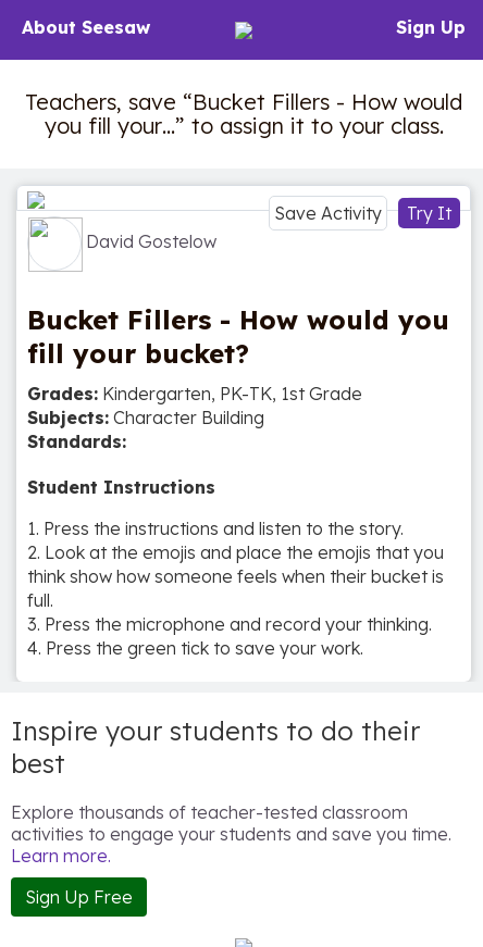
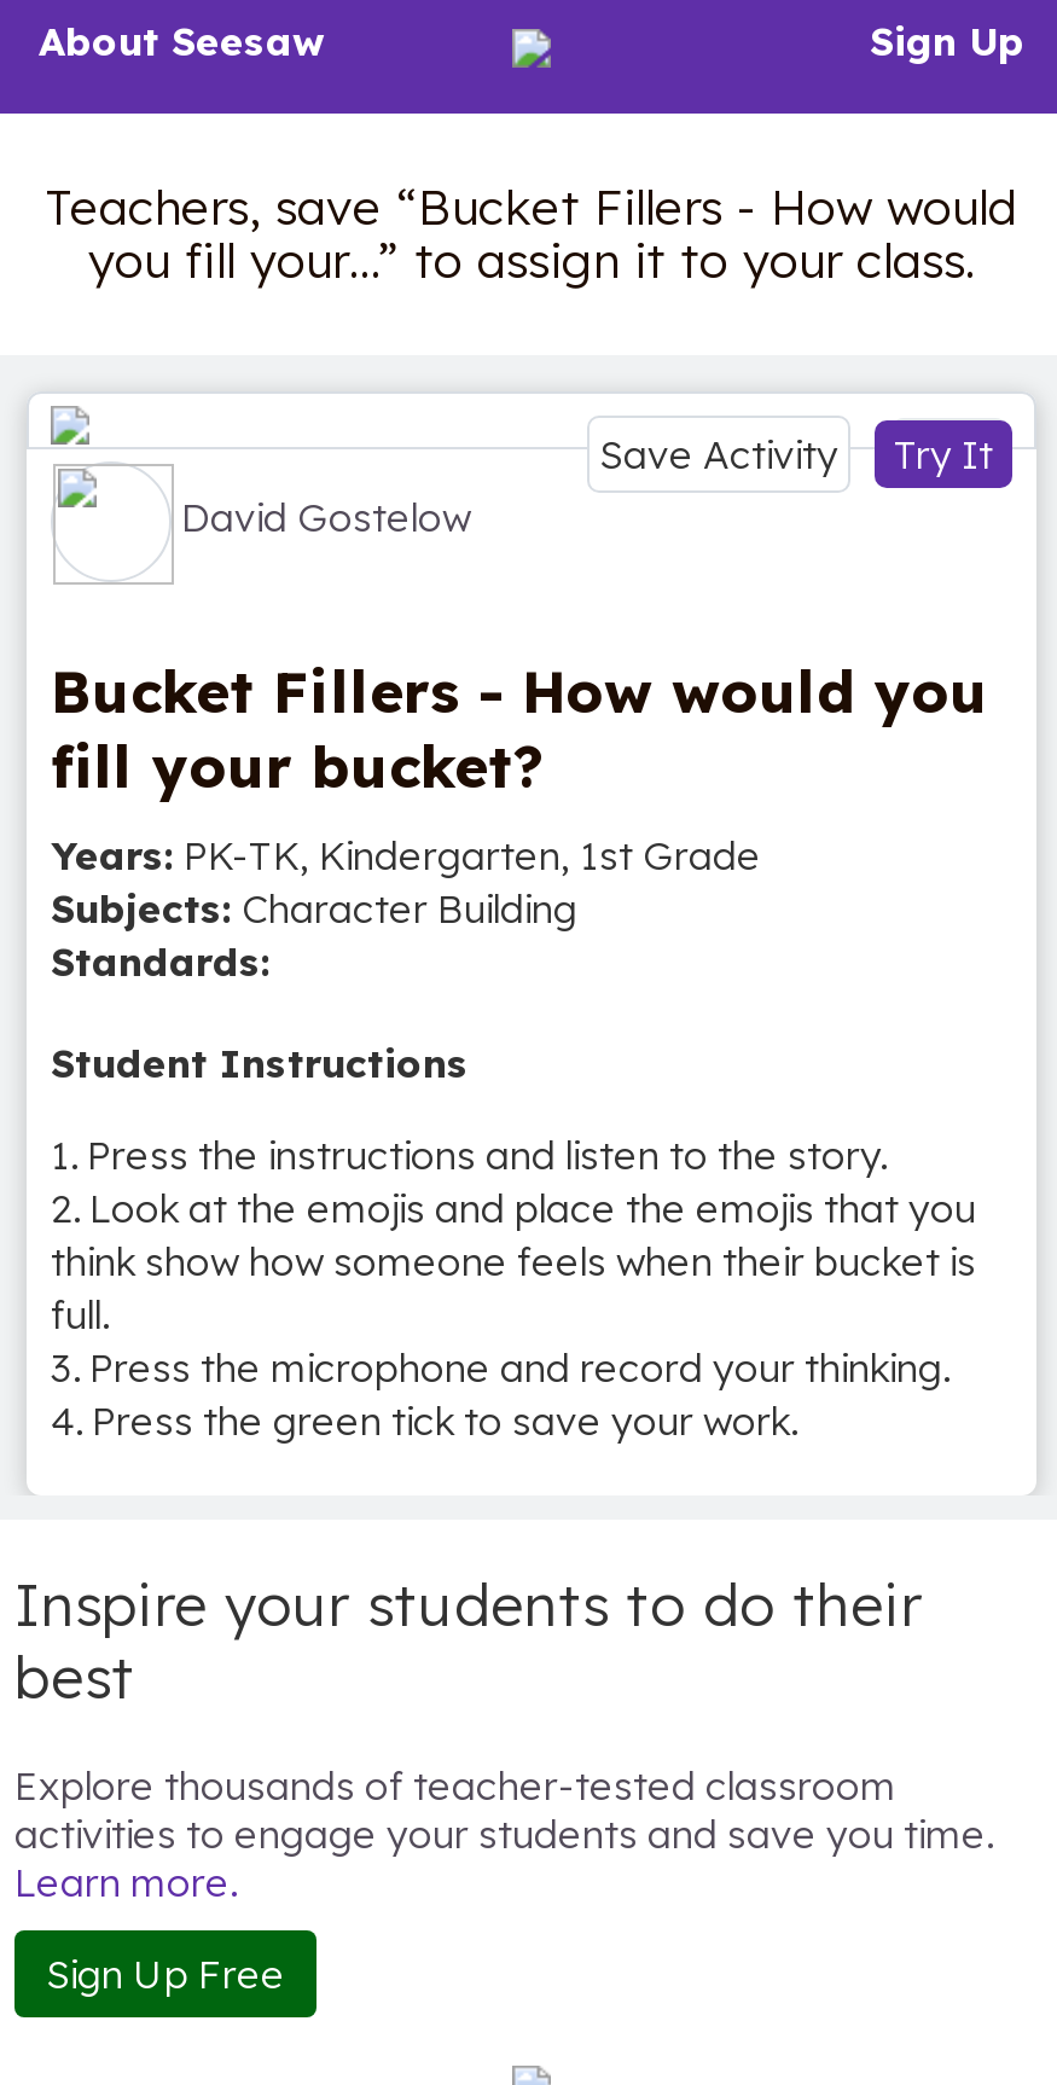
[27,383,362,404] Grades: Kindergarten, PK-TK, 1st Grade -> [51,831,761,879] Years: PK-TK, Kindergarten, 1st Grade

